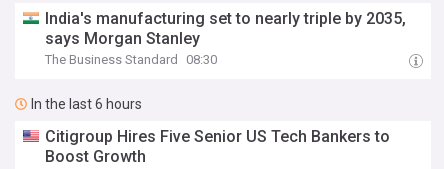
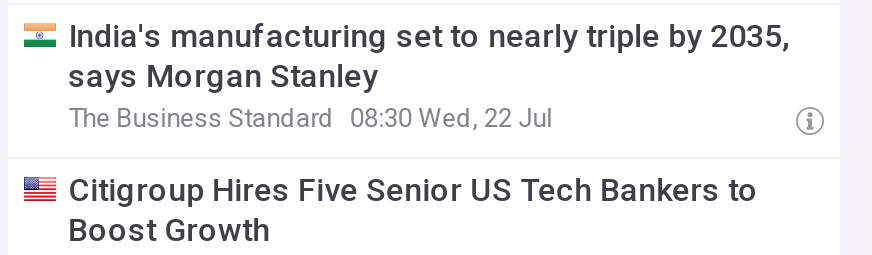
[31,52,217,112] The Business Standard 08:30 | In the last 6 hours -> [68,103,552,133] The Business Standard 08:30 Wed, 22 Jul

